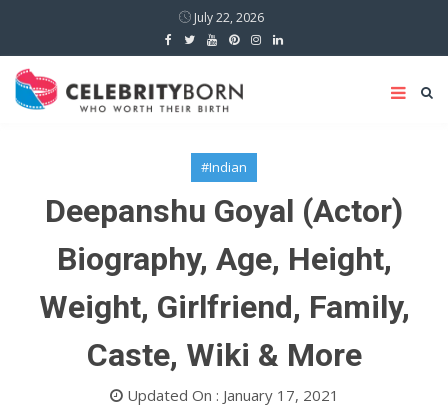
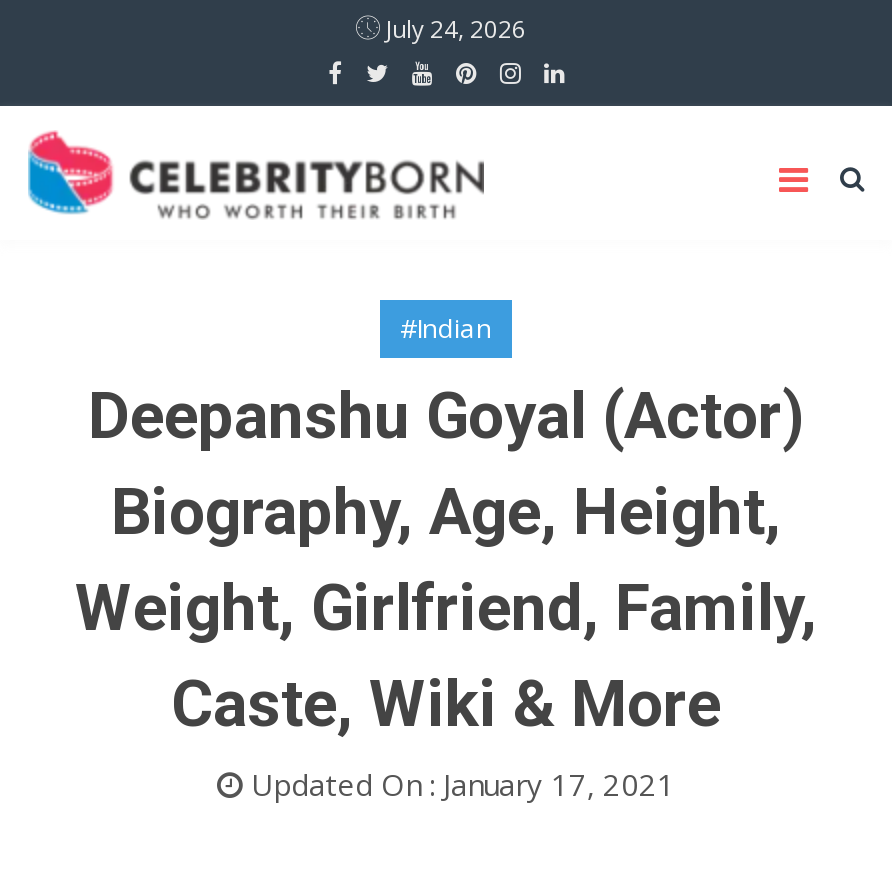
[191,9,264,26] July 22, 2026 -> [380,12,526,46] July 24, 2026

